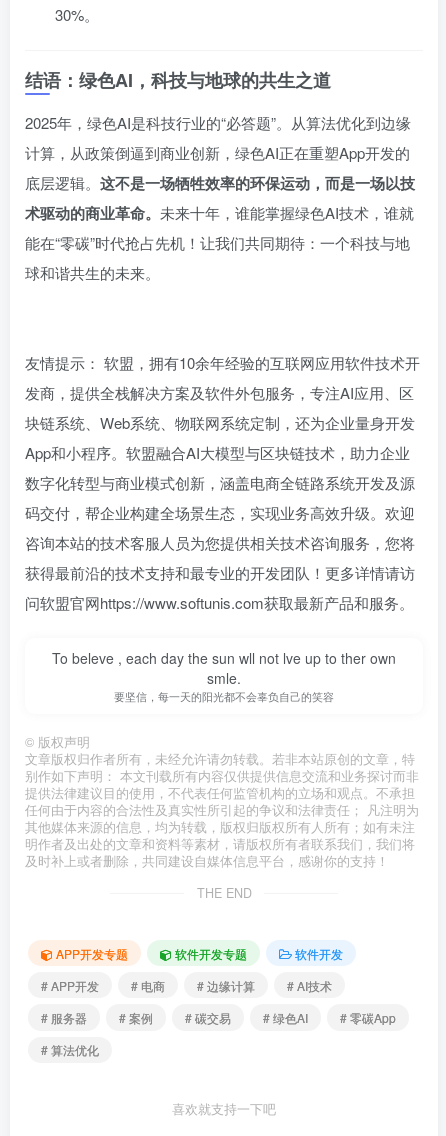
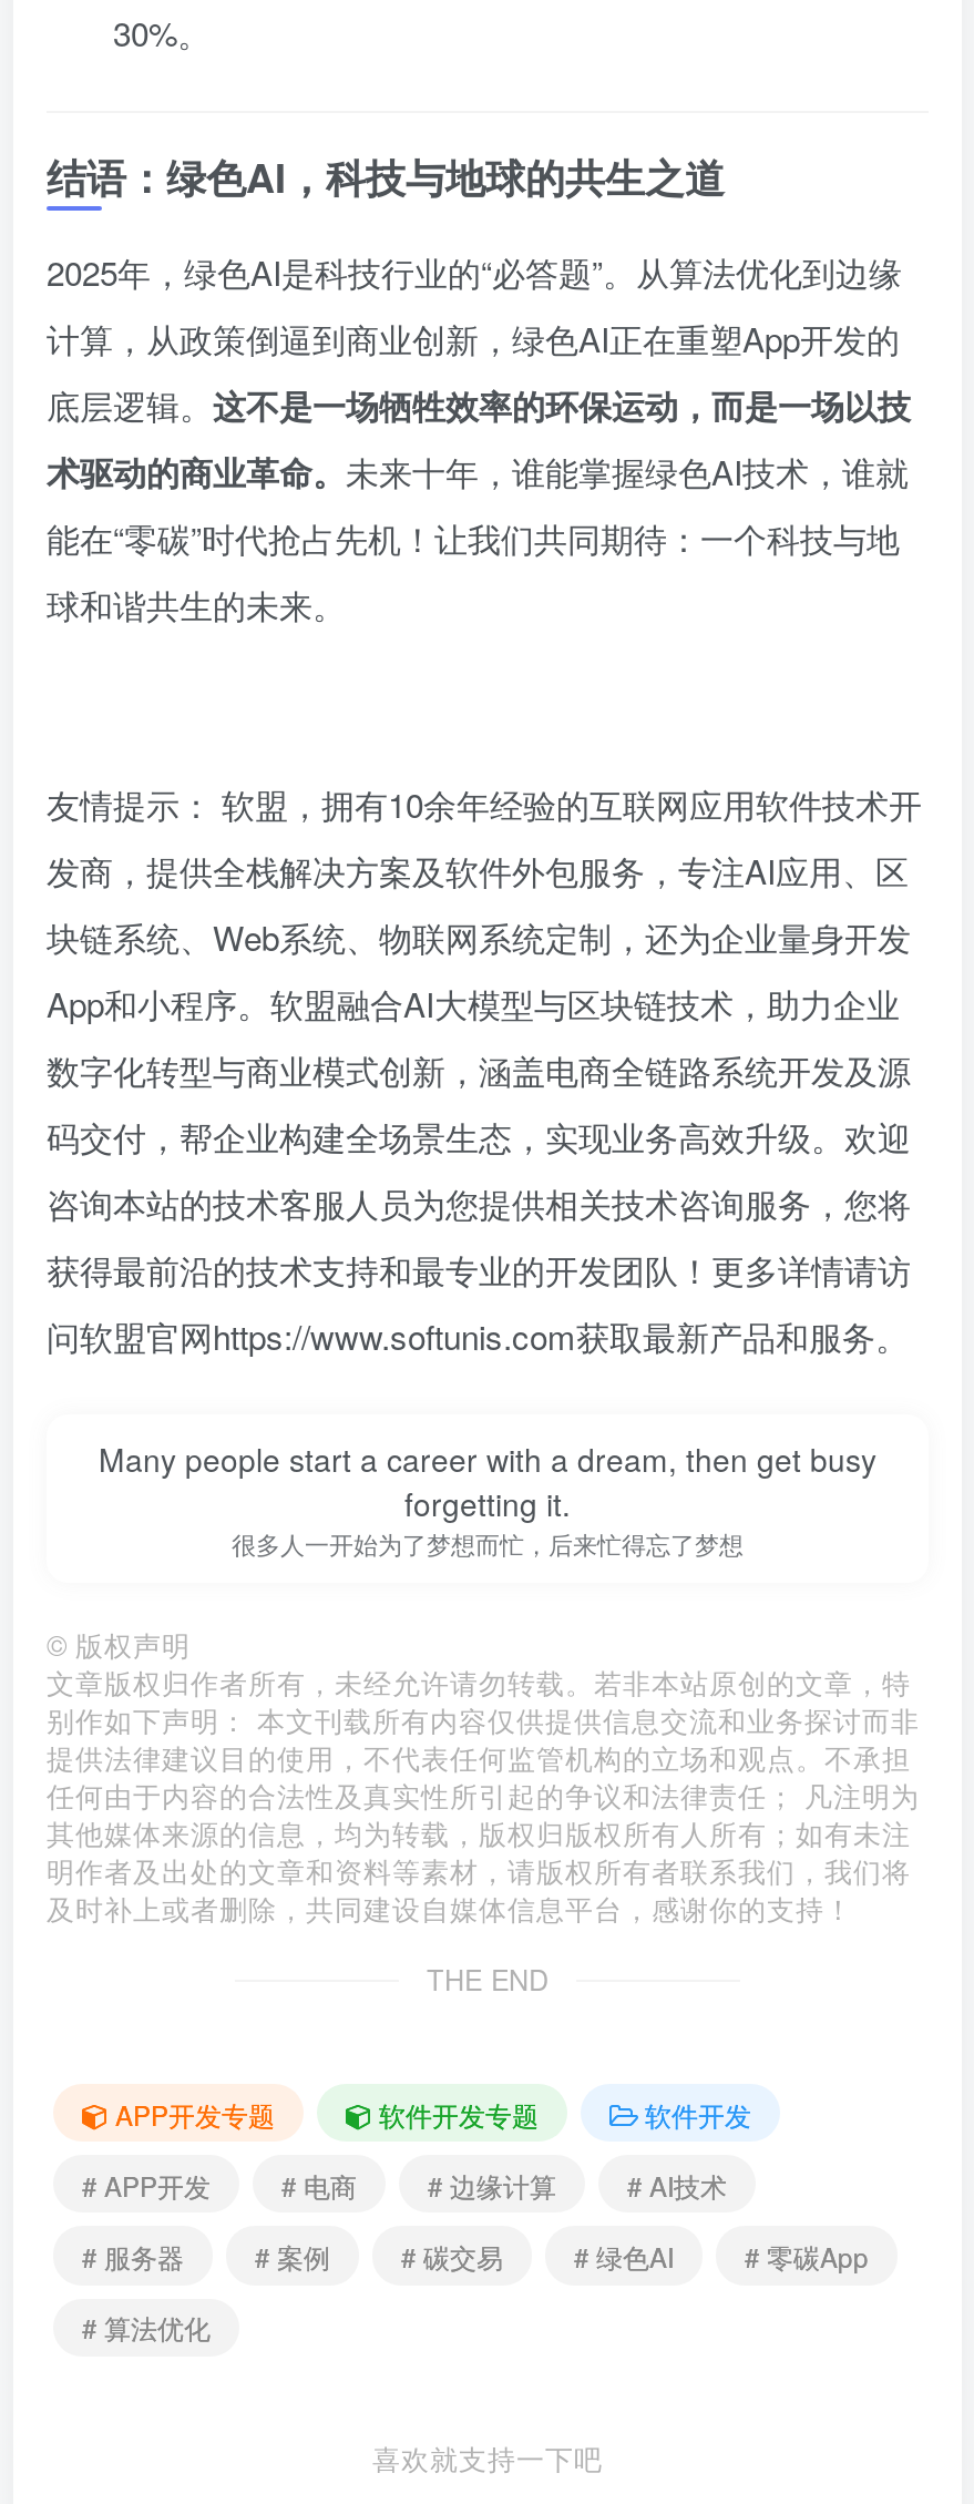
[52,648,396,704] To beleve , each day the sun wll not lve up to ther own | smle. | 要坚信，每一天的阳光都不会辜负自己的笑容 -> [99,1437,876,1561] Many people start a career with a dream, then get busy | forgetting it. | 很多人一开始为了梦想而忙，后来忙得忘了梦想

